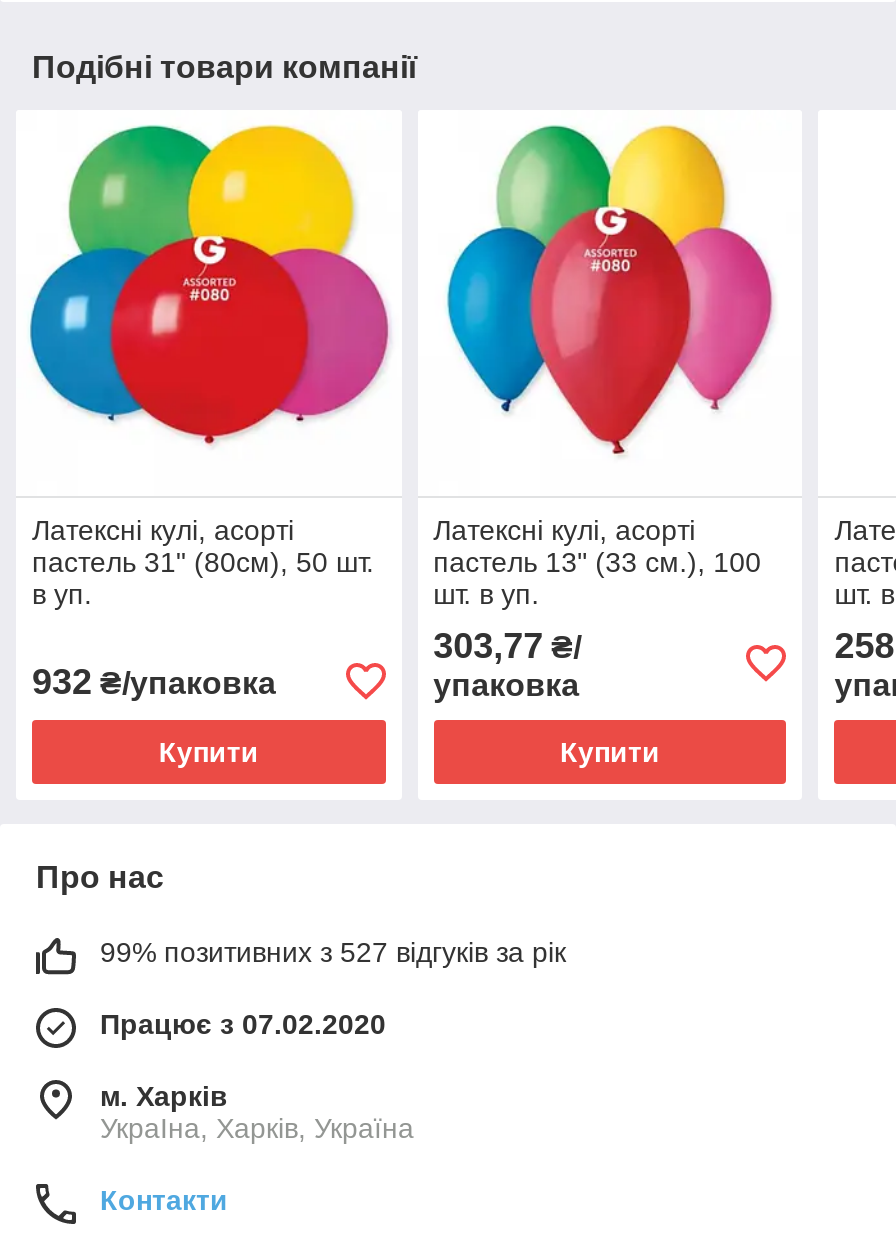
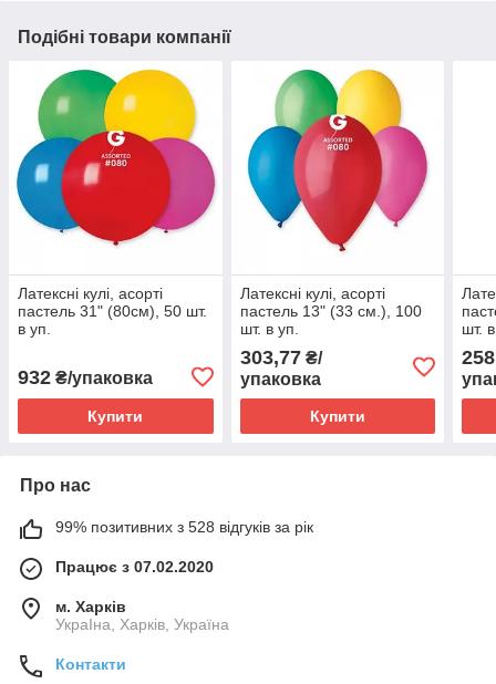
[100,936,566,968] 99% позитивних з 527 відгуків за рік -> [55,518,313,535] 99% позитивних з 528 відгуків за рік

